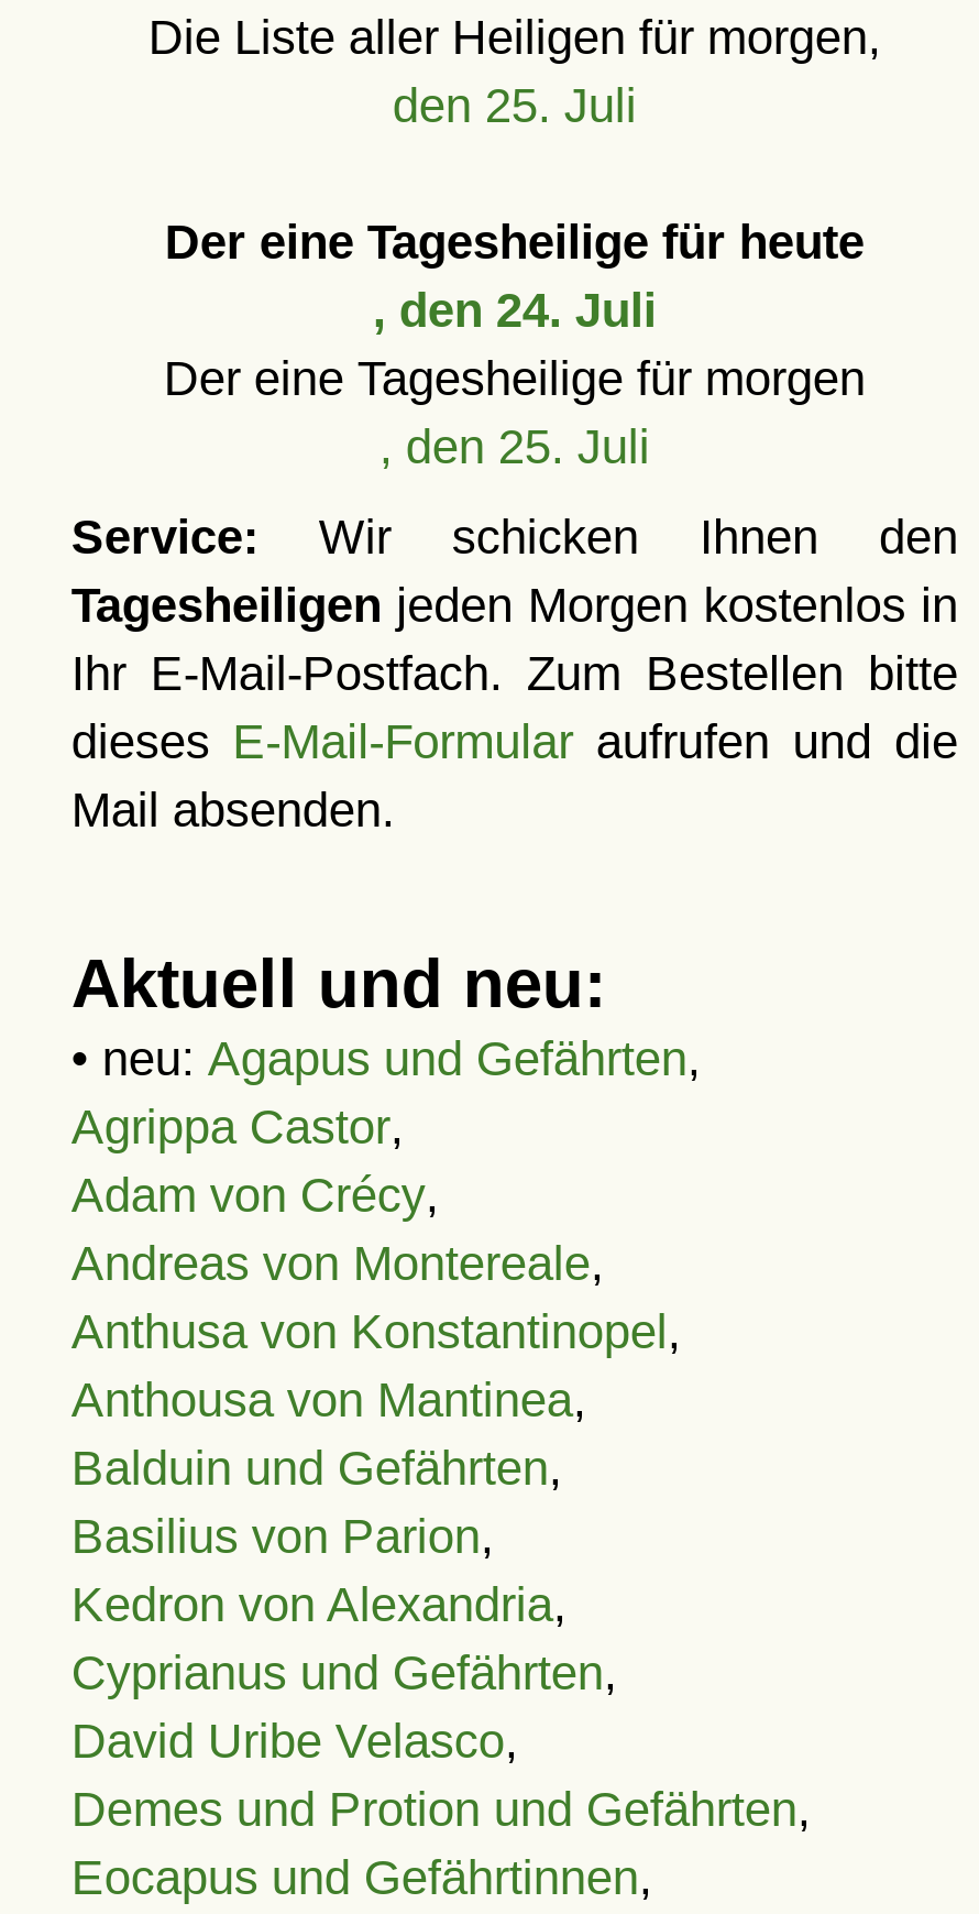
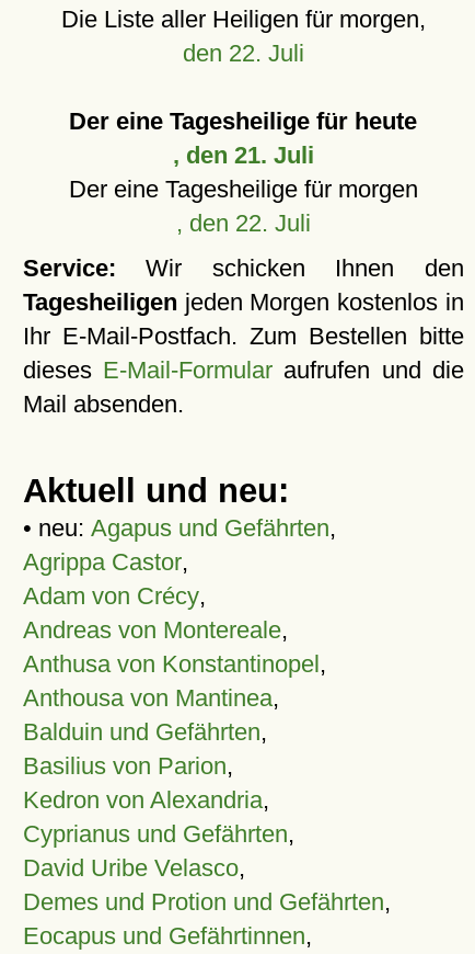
[392,78,637,133] den 25. Juli -> [183,39,304,67] den 22. Juli
[373,283,656,338] , den 24. Juli -> [173,141,314,169] , den 21. Juli
[379,419,650,474] , den 25. Juli -> [176,209,311,237] , den 22. Juli

